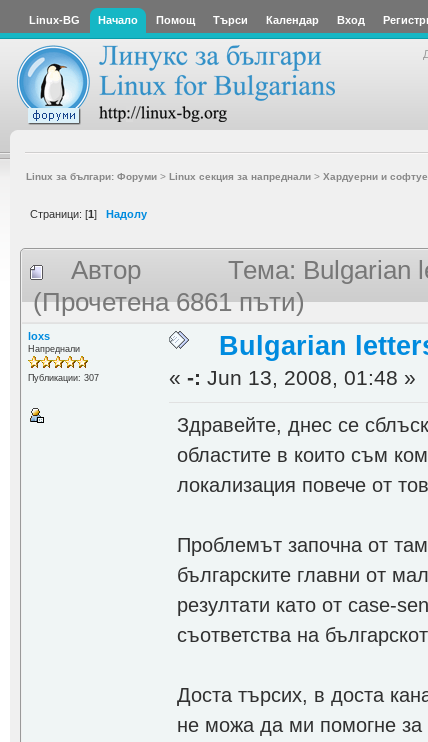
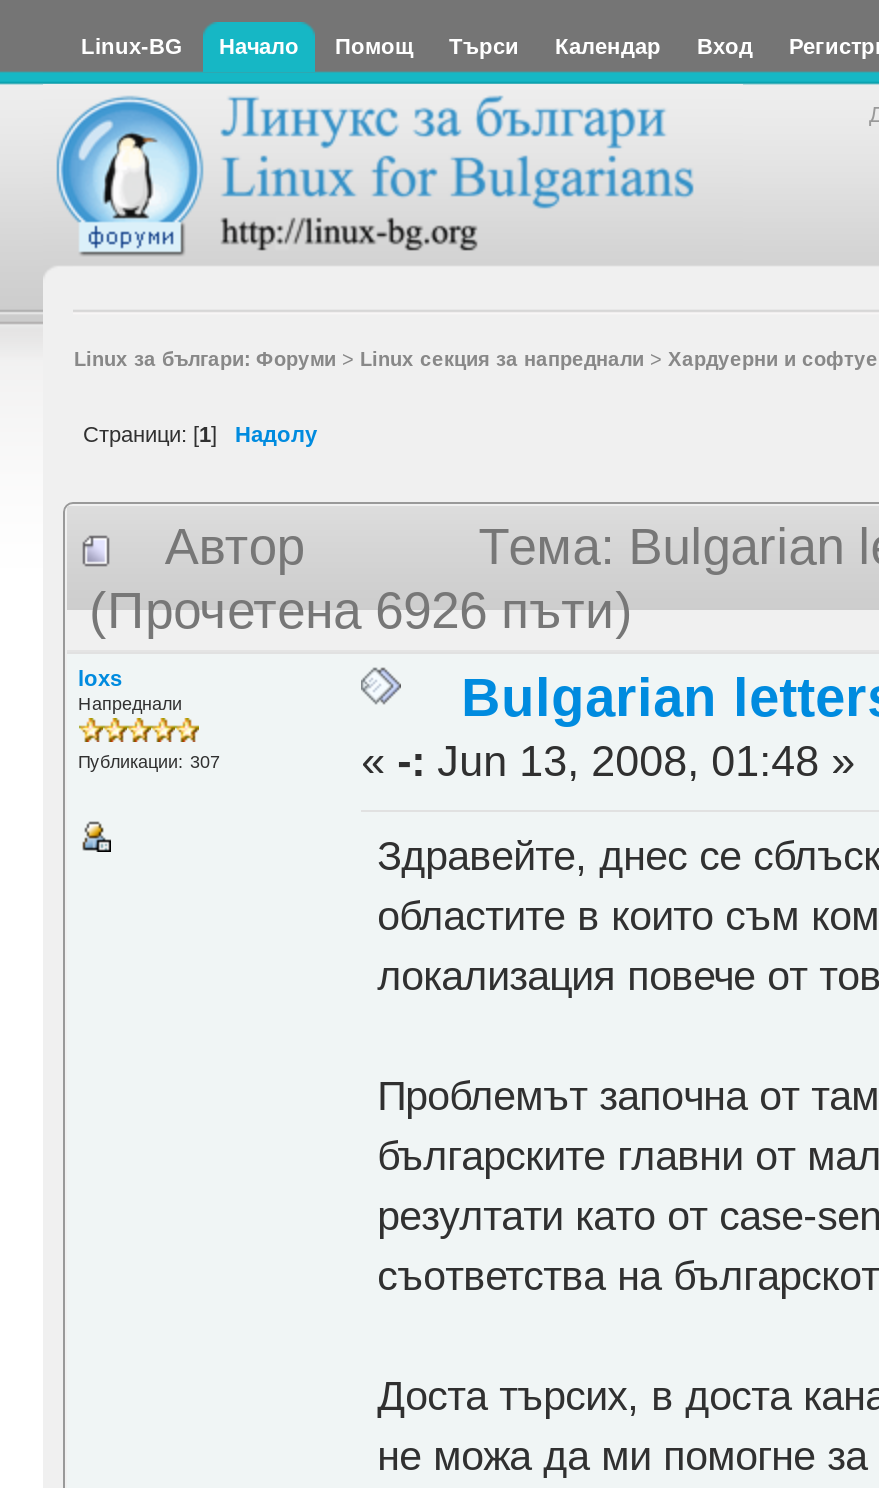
[26,288,305,316] (Прочетена 6861 пъти) -> [75,582,633,638] (Прочетена 6926 пъти)

